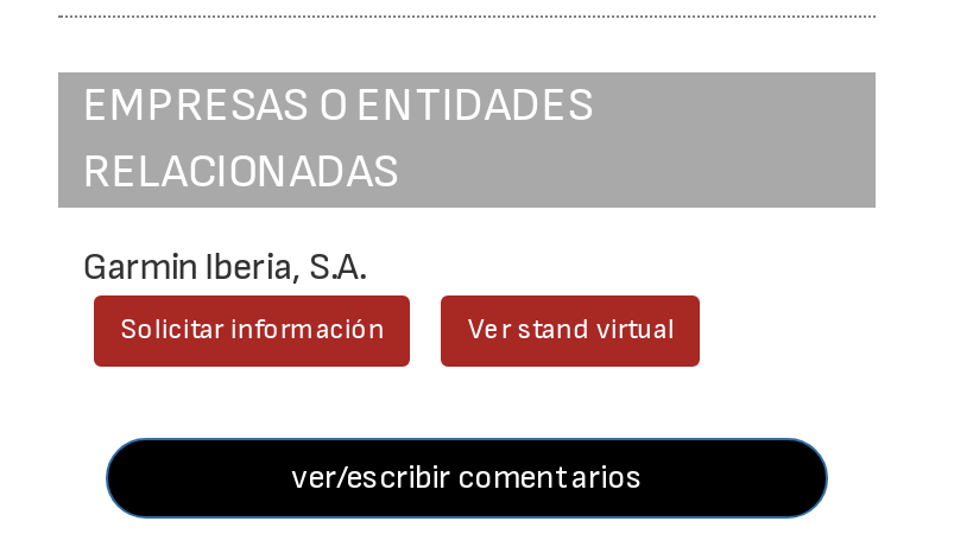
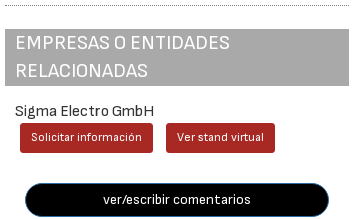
[83,247,366,292] Garmin Iberia, S.A. -> [15,102,154,121] Sigma Electro GmbH

